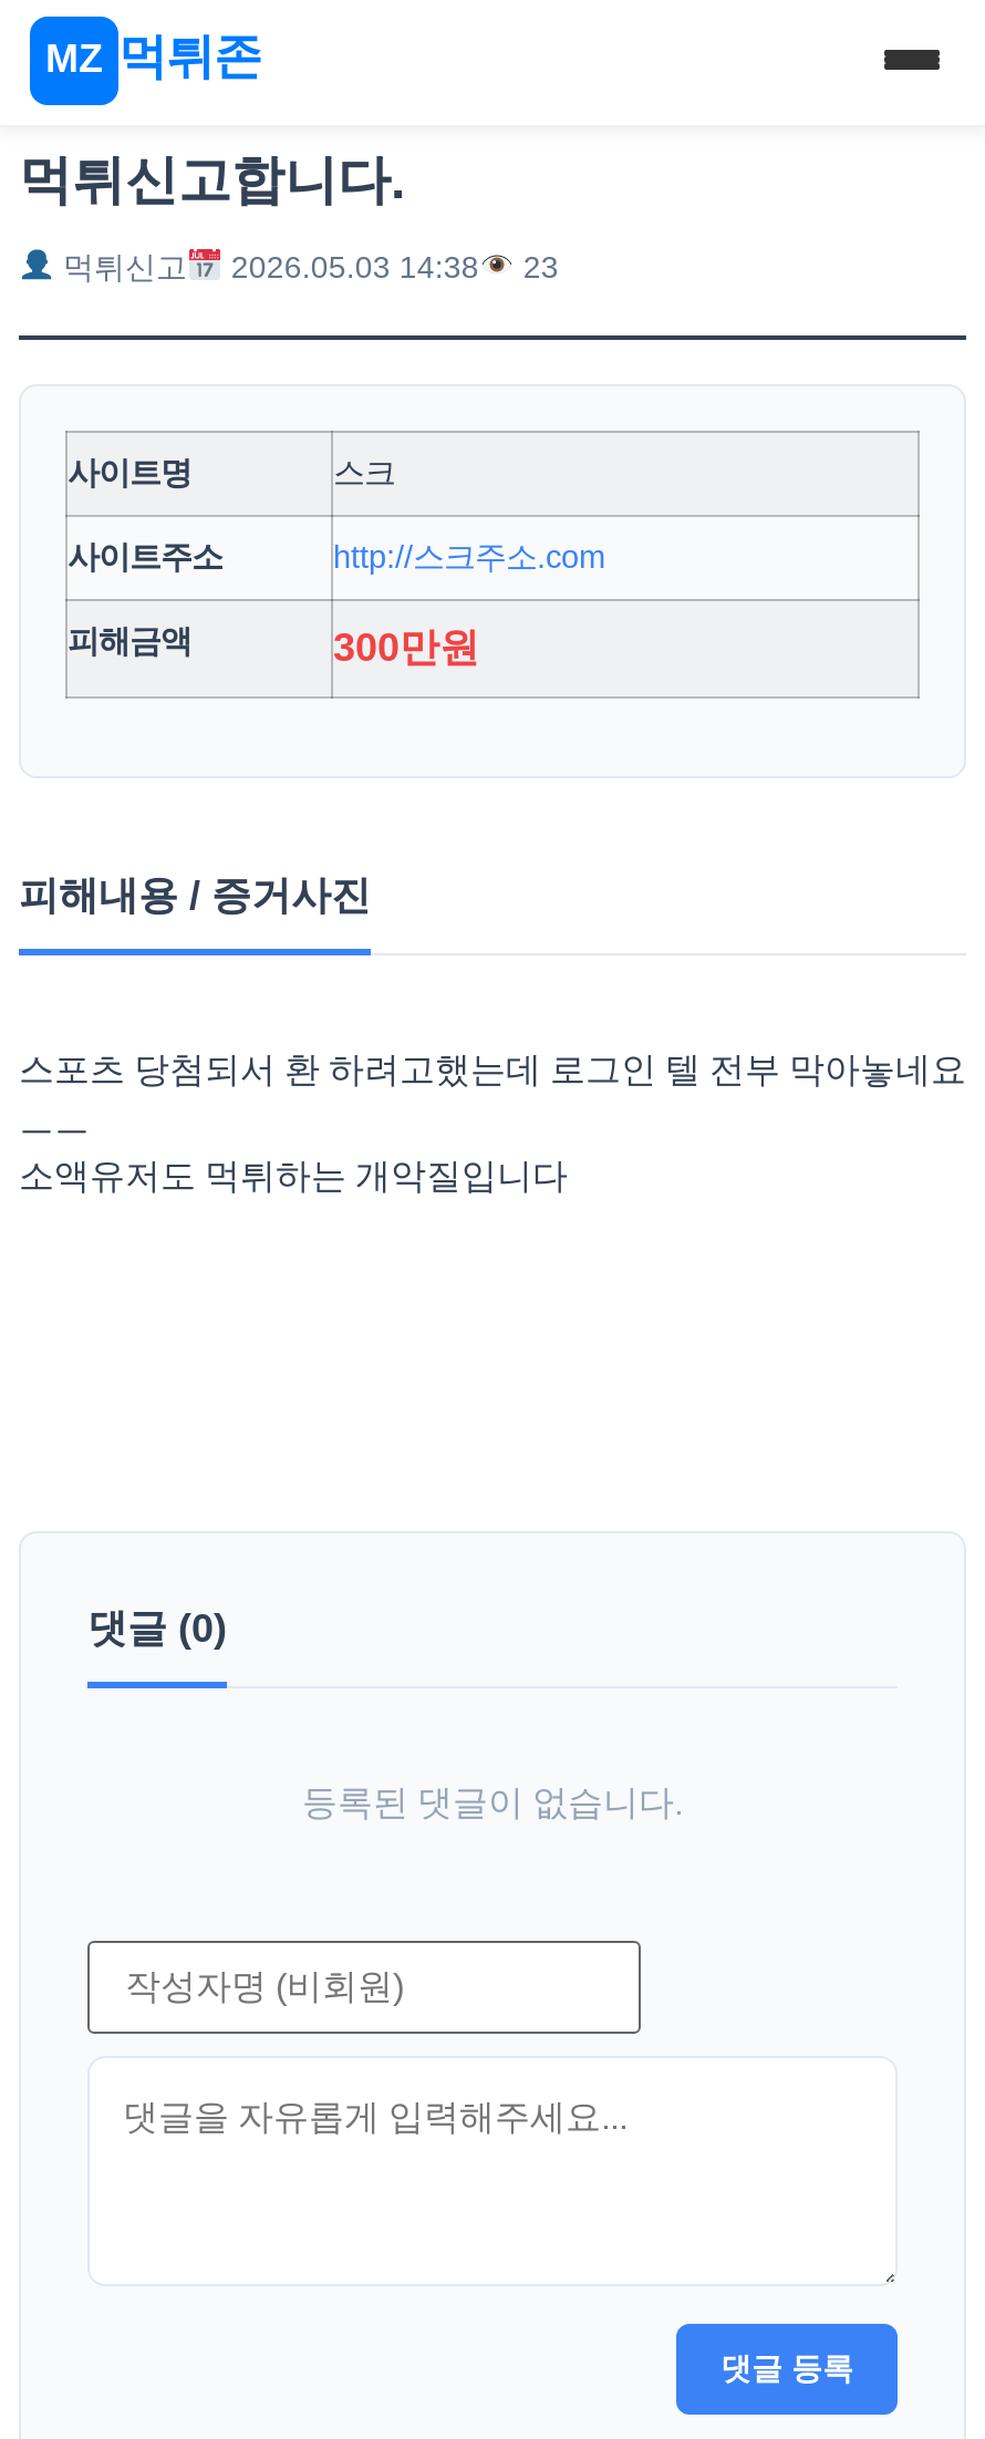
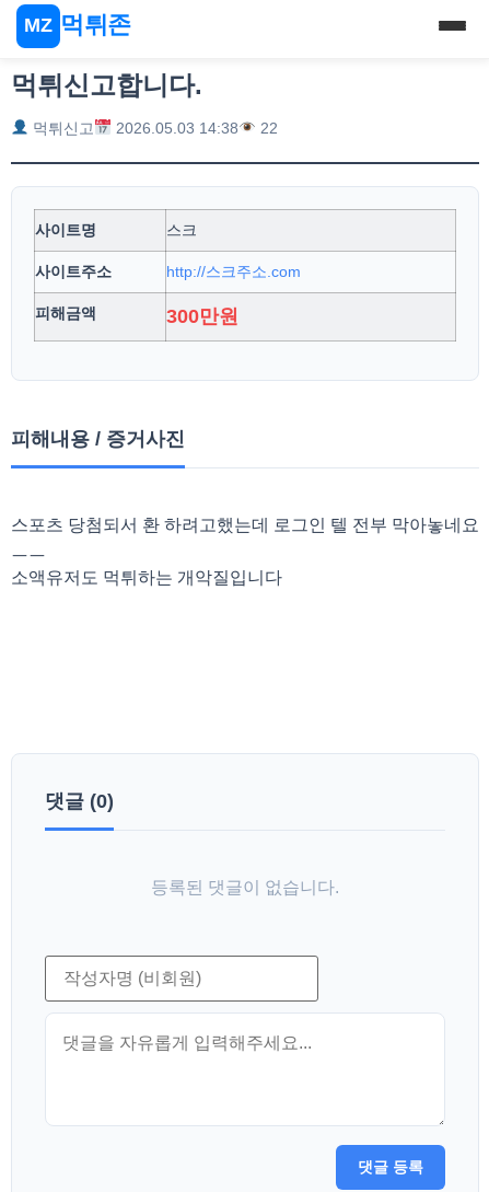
[54,249,558,285] 먹튀신고 2026.05.03 14:38 23 -> [28,119,278,137] 먹튀신고 2026.05.03 14:38 22

